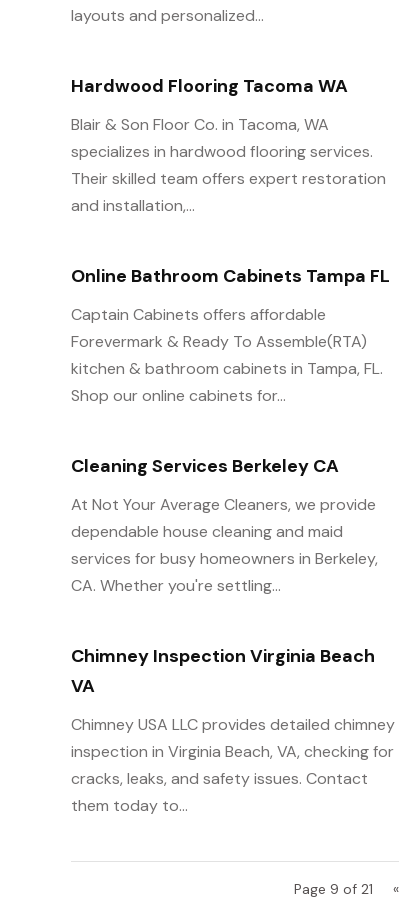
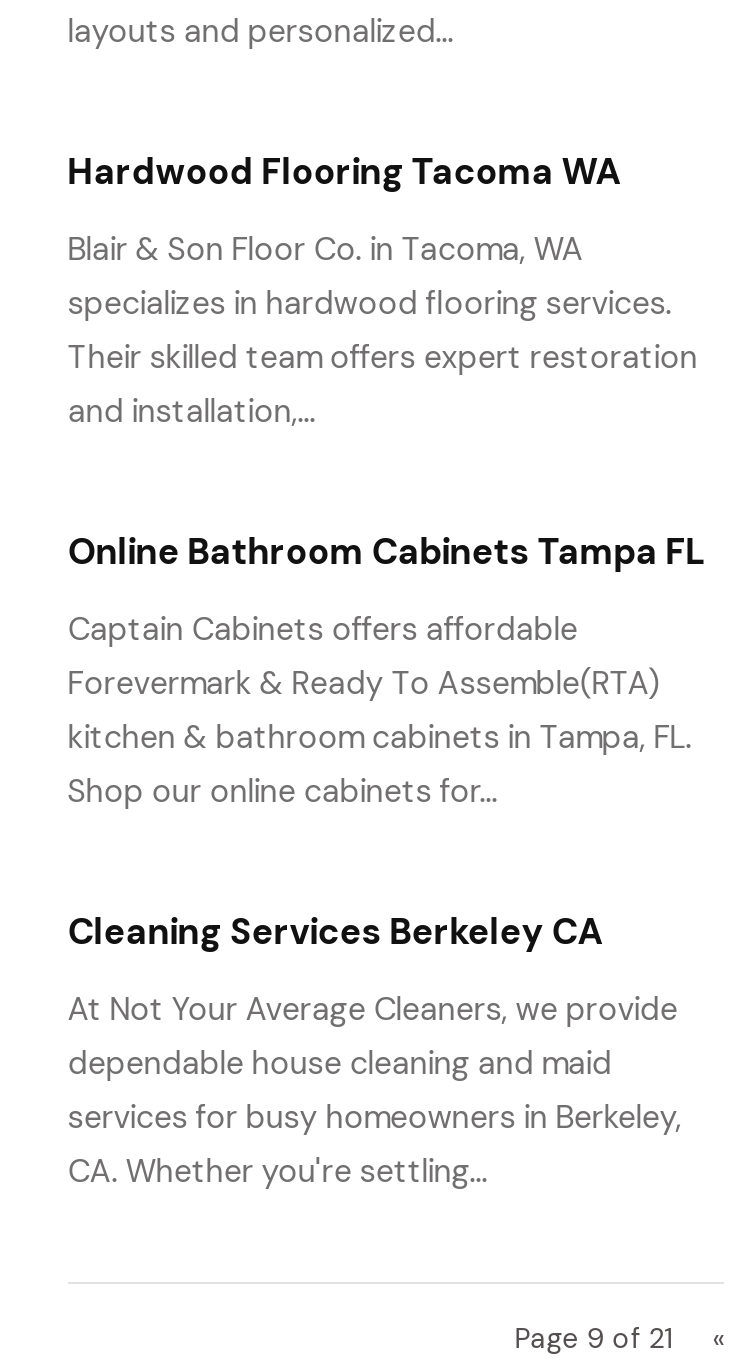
[71,643,395,815] Chimney Inspection Virginia Beach | VA | Chimney USA LLC provides detailed chimney | inspection in Virginia Beach, VA, checking for | cracks, leaks, and safety issues. Contact | them today to... -> none

